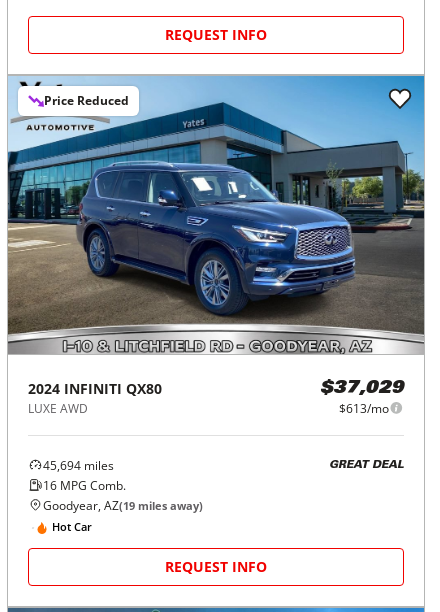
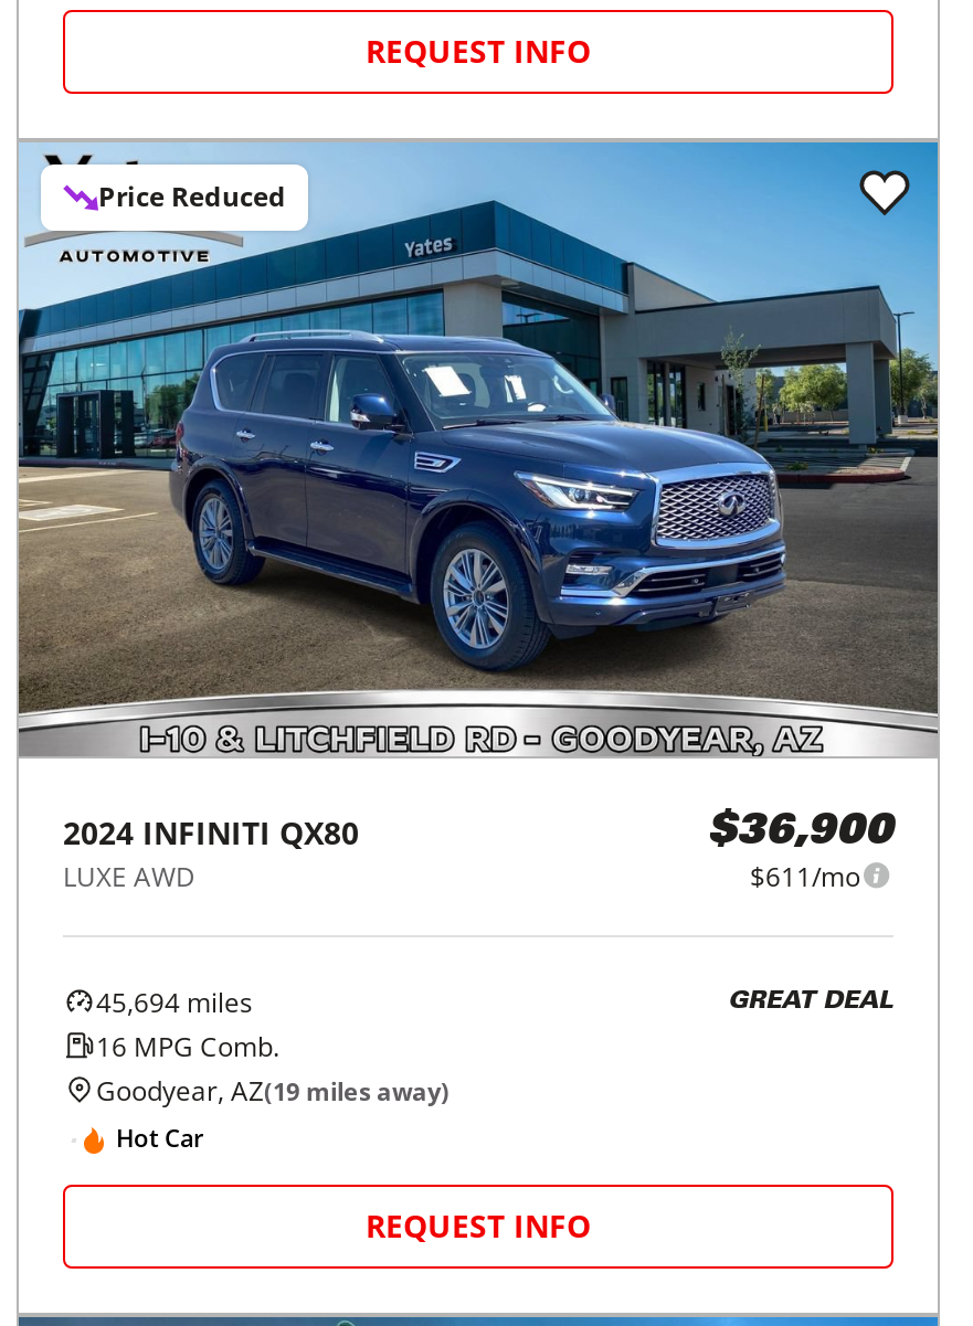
[320,380,404,417] $37,029 | $613/mo -> [708,813,893,895] $36,900 | $611/mo

